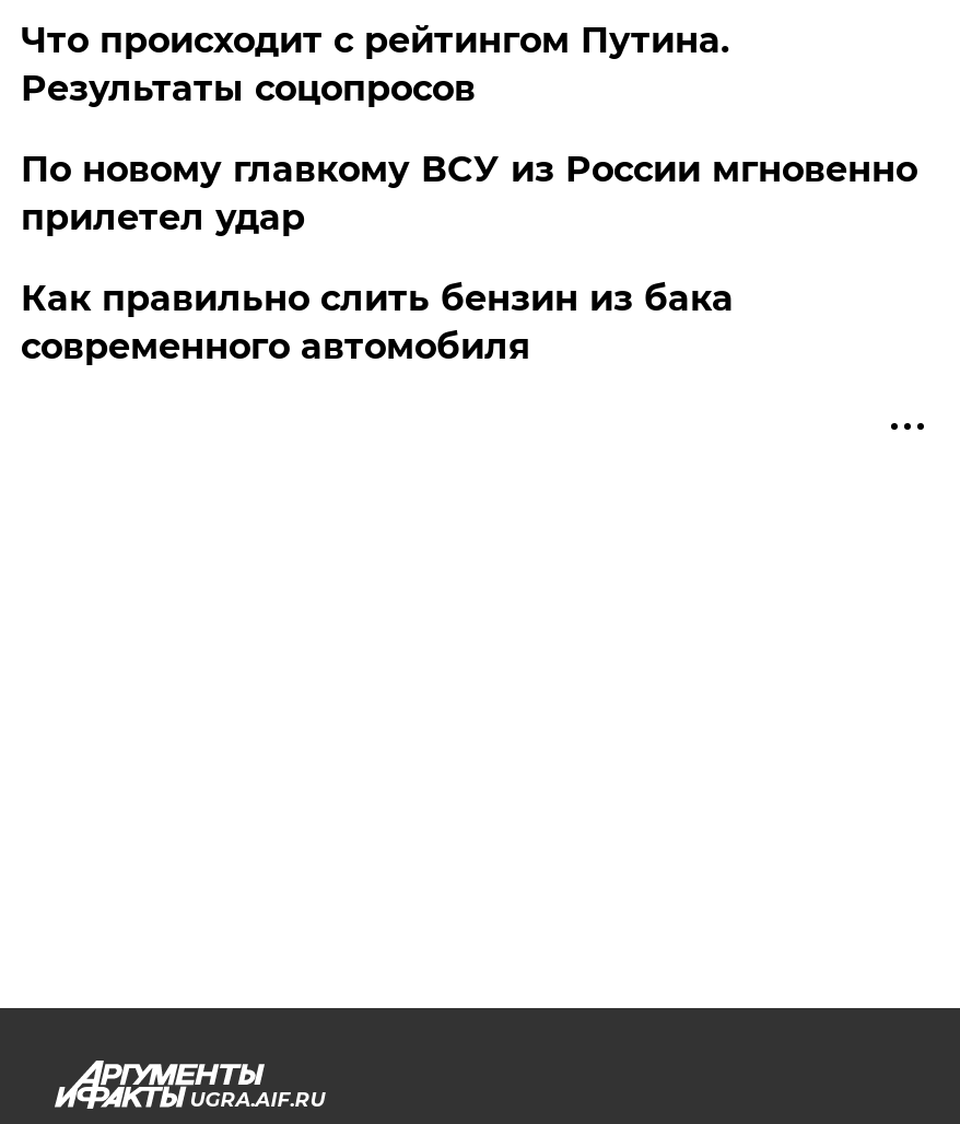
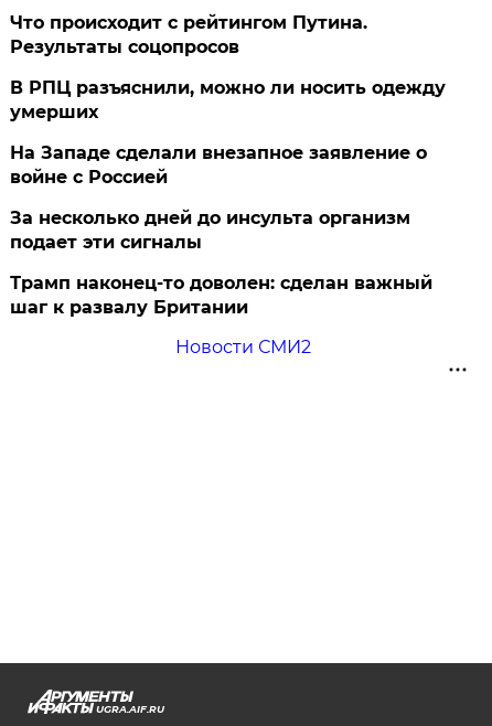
[21,149,917,367] По новому главкому ВСУ из России мгновенно | прилетел удар | Как правильно слить бензин из бака | современного автомобиля -> [10,77,446,357] В РПЦ разъяснили, можно ли носить одежду | умерших | На Западе сделали внезапное заявление о | войне с Россией | За несколько дней до инсульта организм | подает эти сигналы | Трамп наконец-то доволен: сделан важный | шаг к развалу Британии | Новости СМИ2

